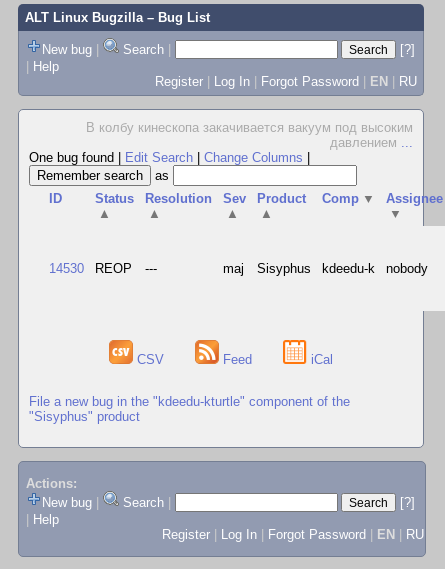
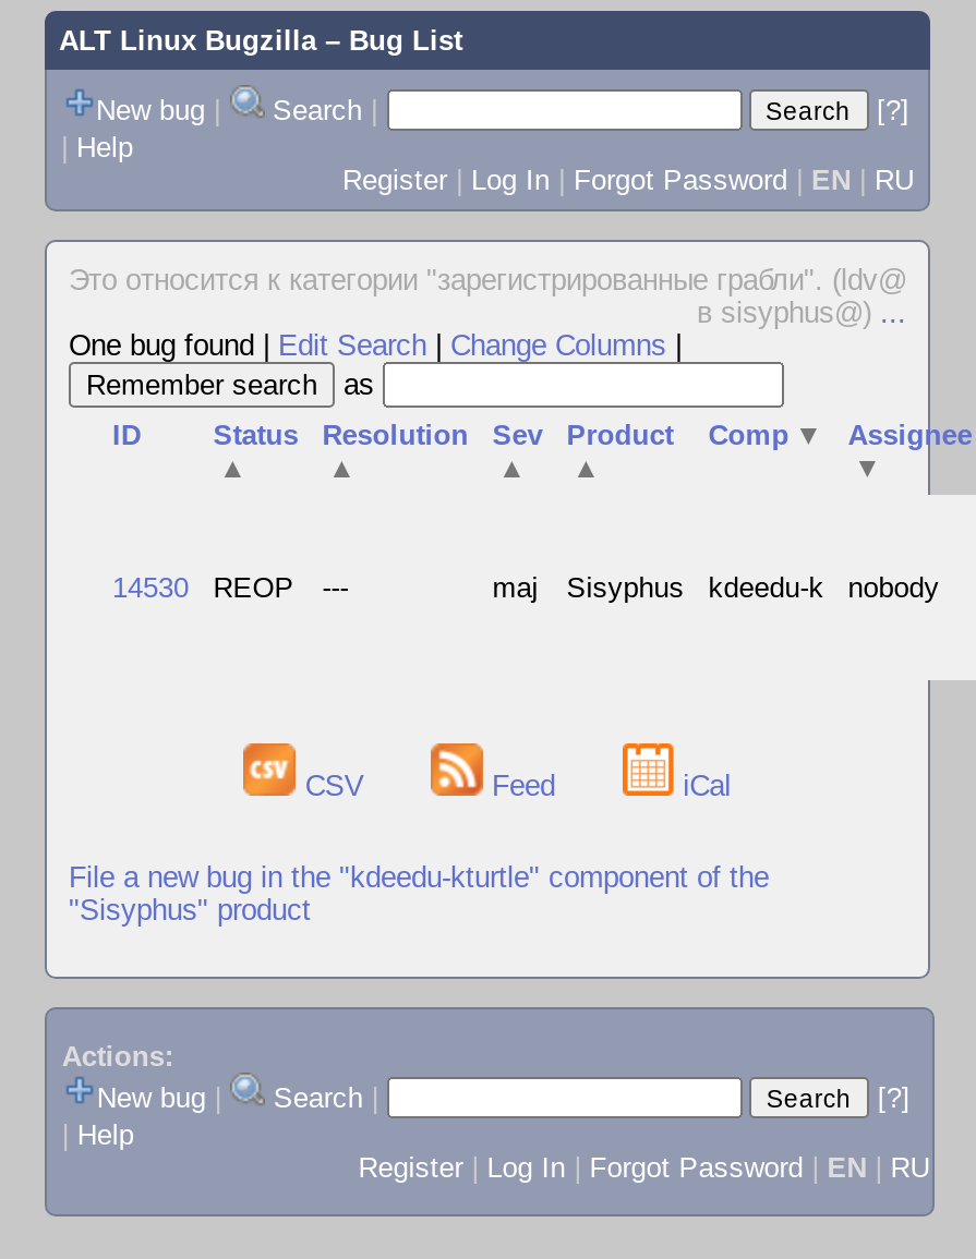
[86,120,413,150] В колбу кинескопа закачивается вакуум под высоким | давлением... -> [69,264,906,329] Это относится к категории "зарегистрированные грабли". (ldv@ | в sisyphus@)...

